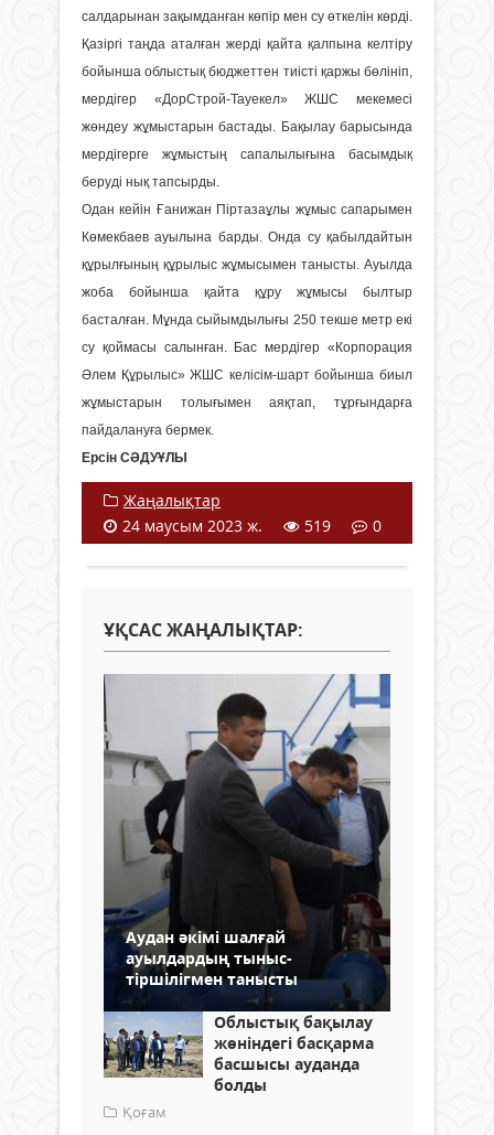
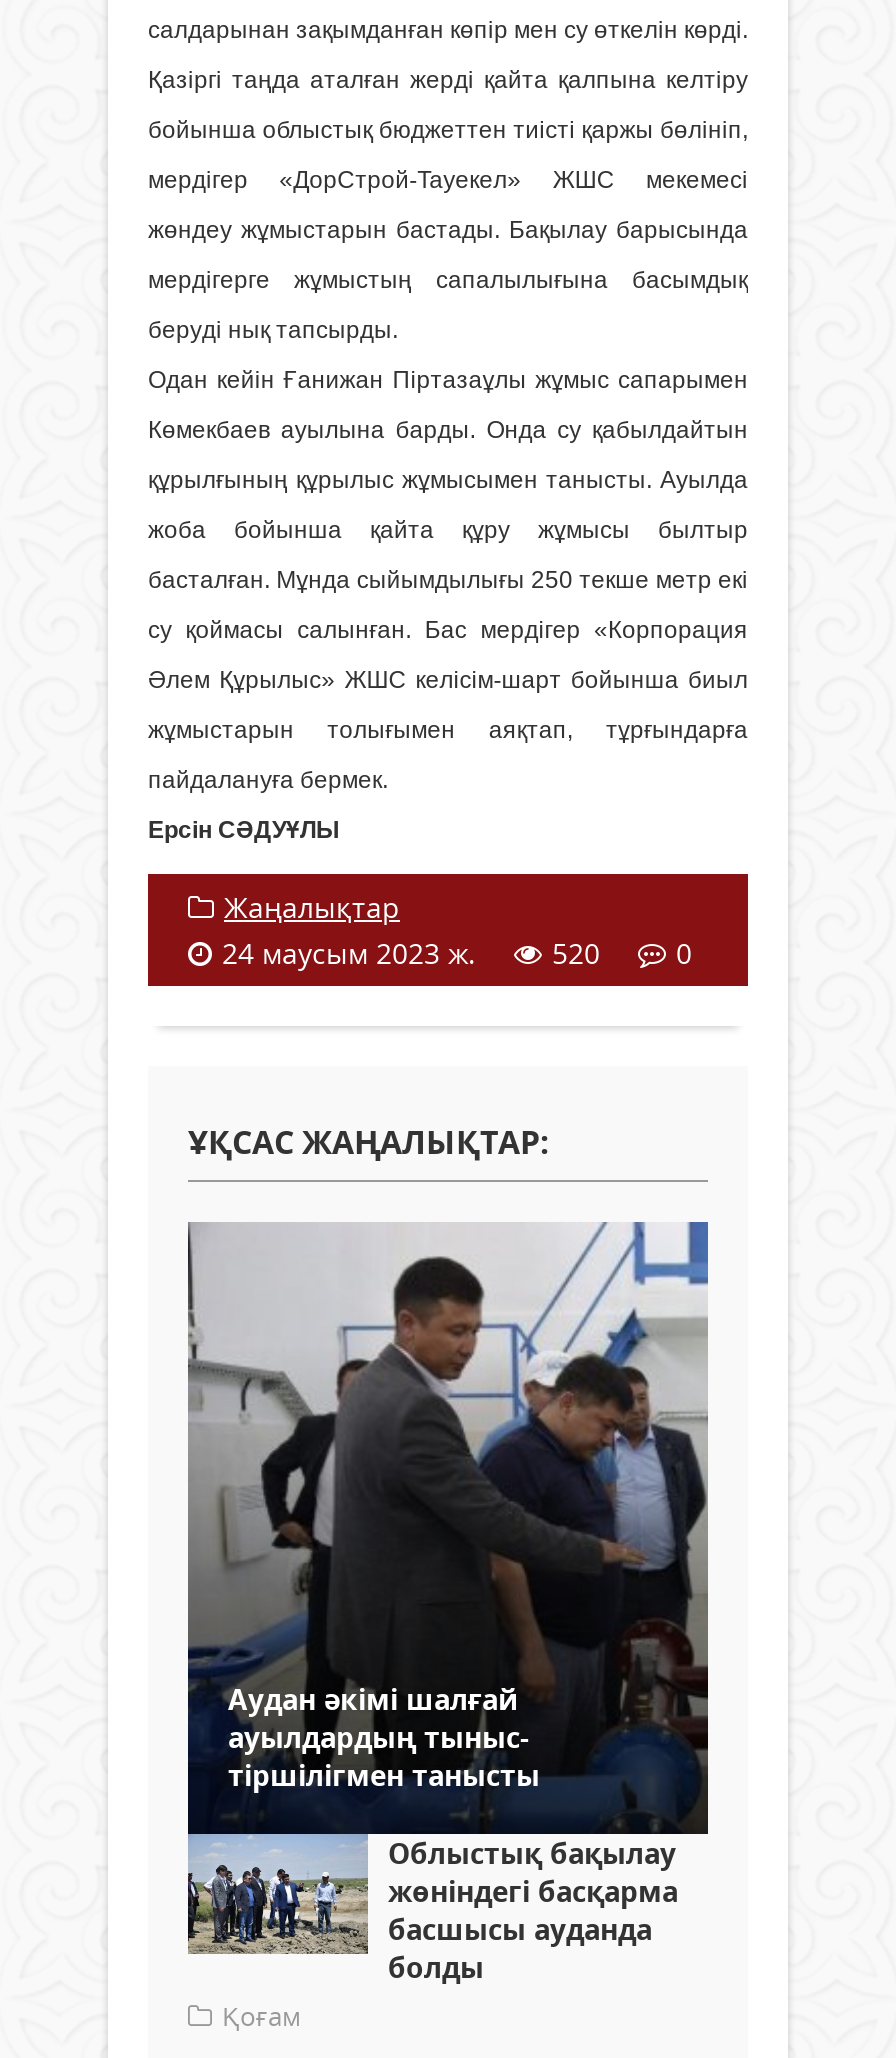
[122,515,382,536] 24 маусым 2023 ж. 519 0 -> [222,933,692,971] 24 маусым 2023 ж. 520 0

